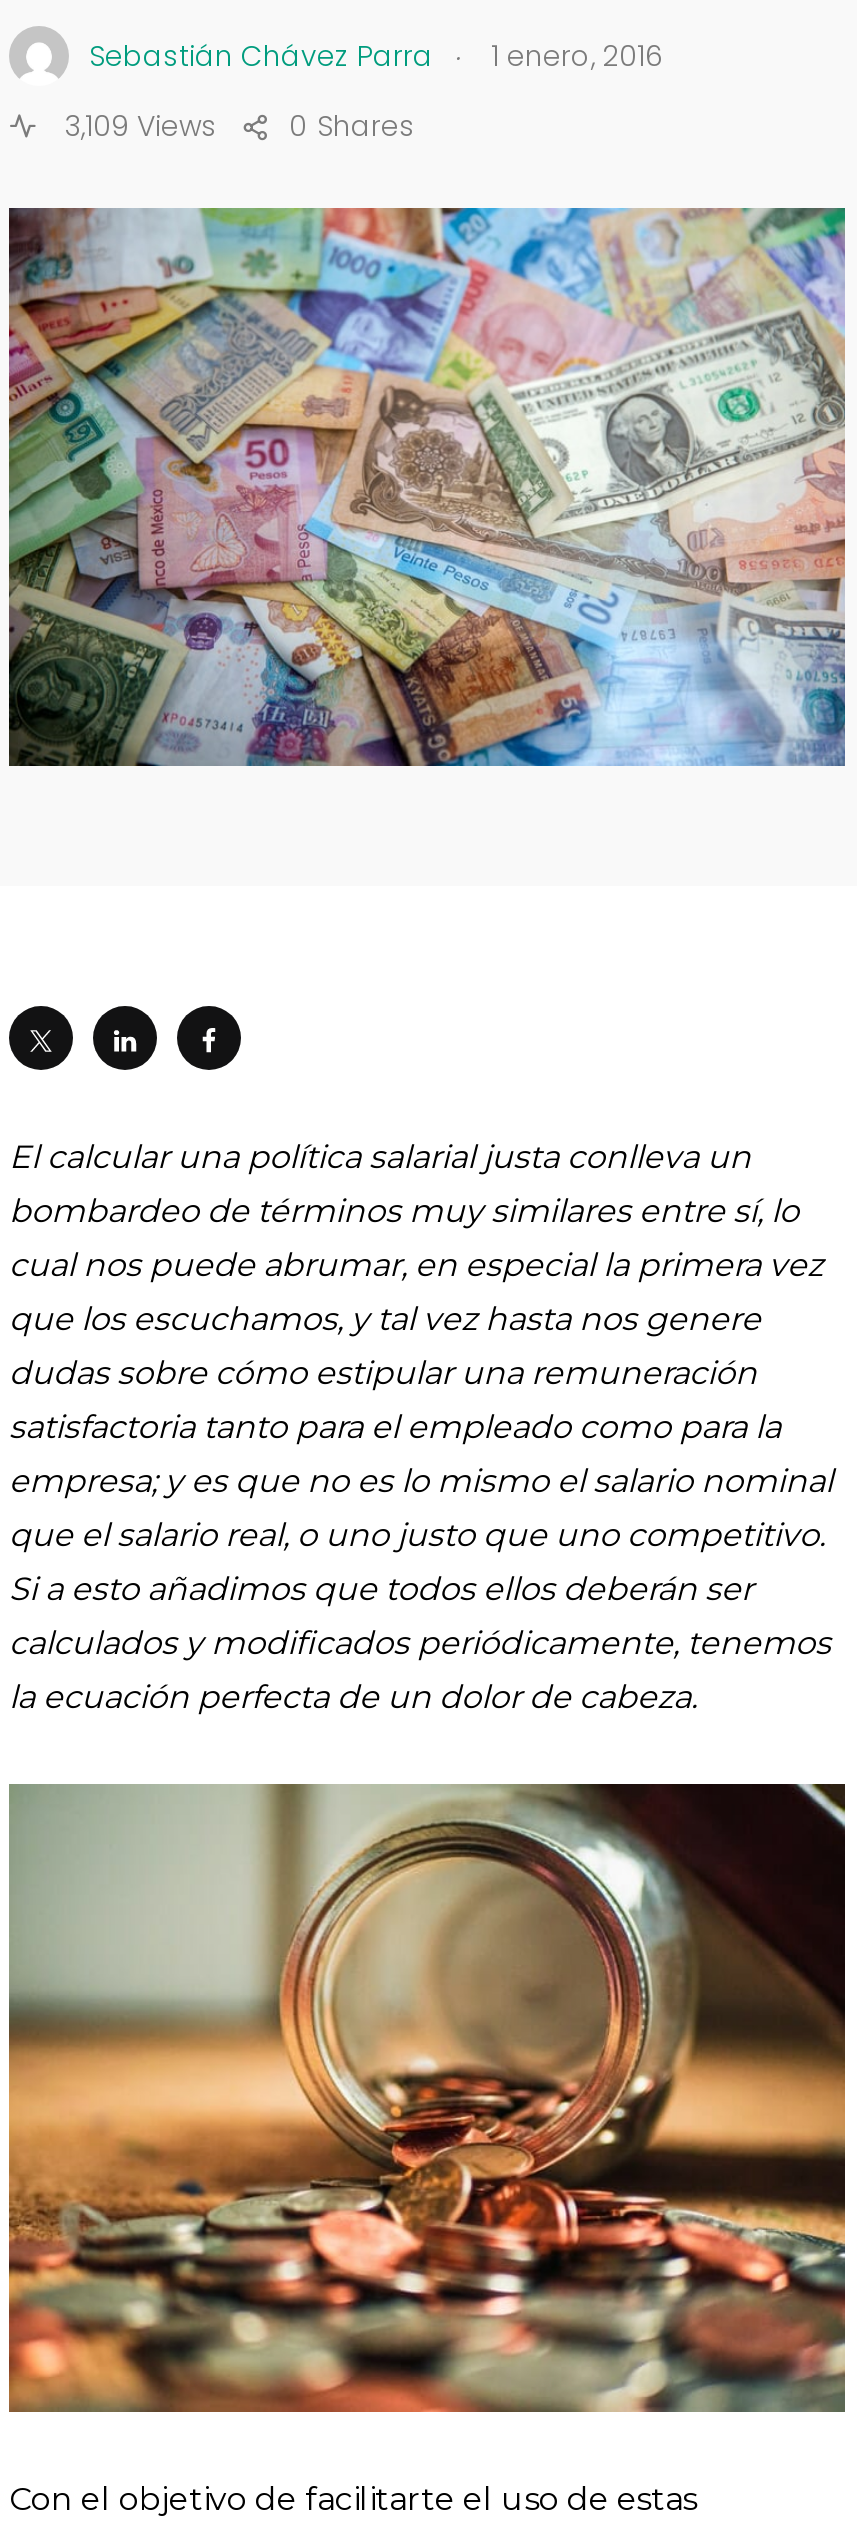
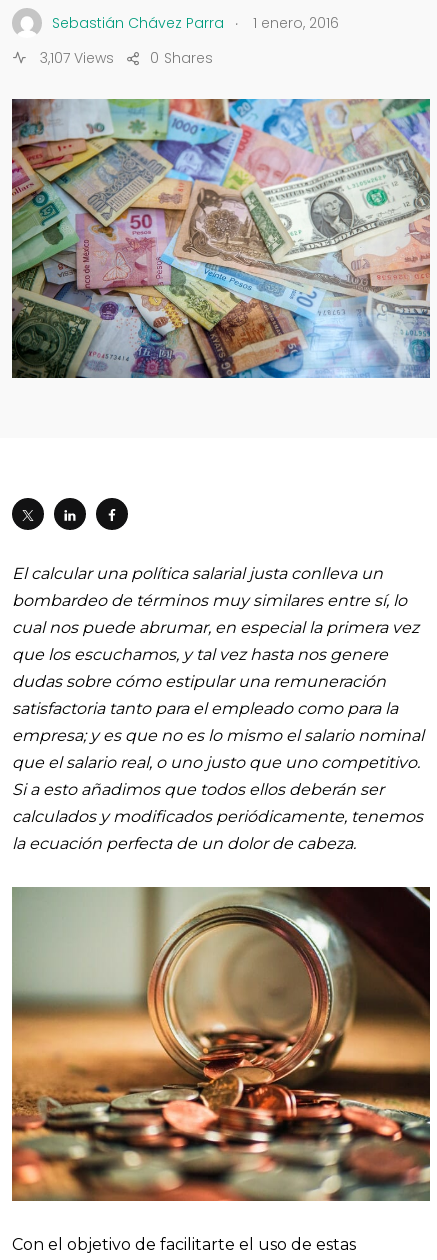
[57,106,415,146] 3,109 Views 0 Shares -> [36,48,213,68] 3,107 Views 0 Shares

